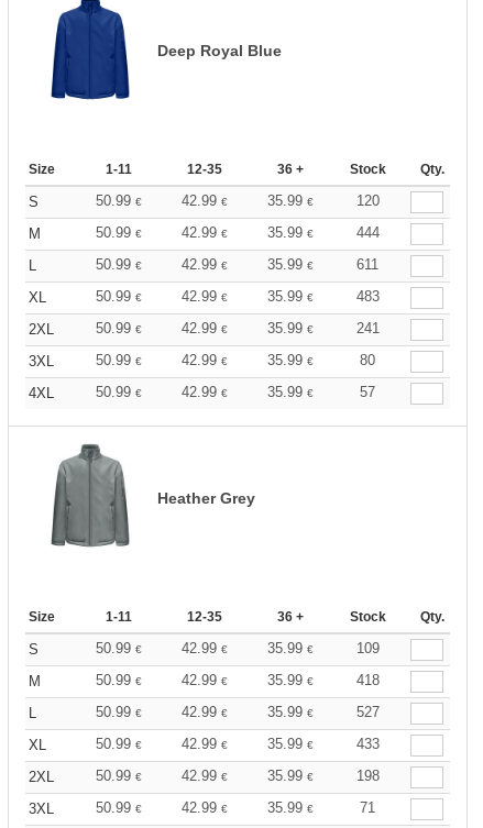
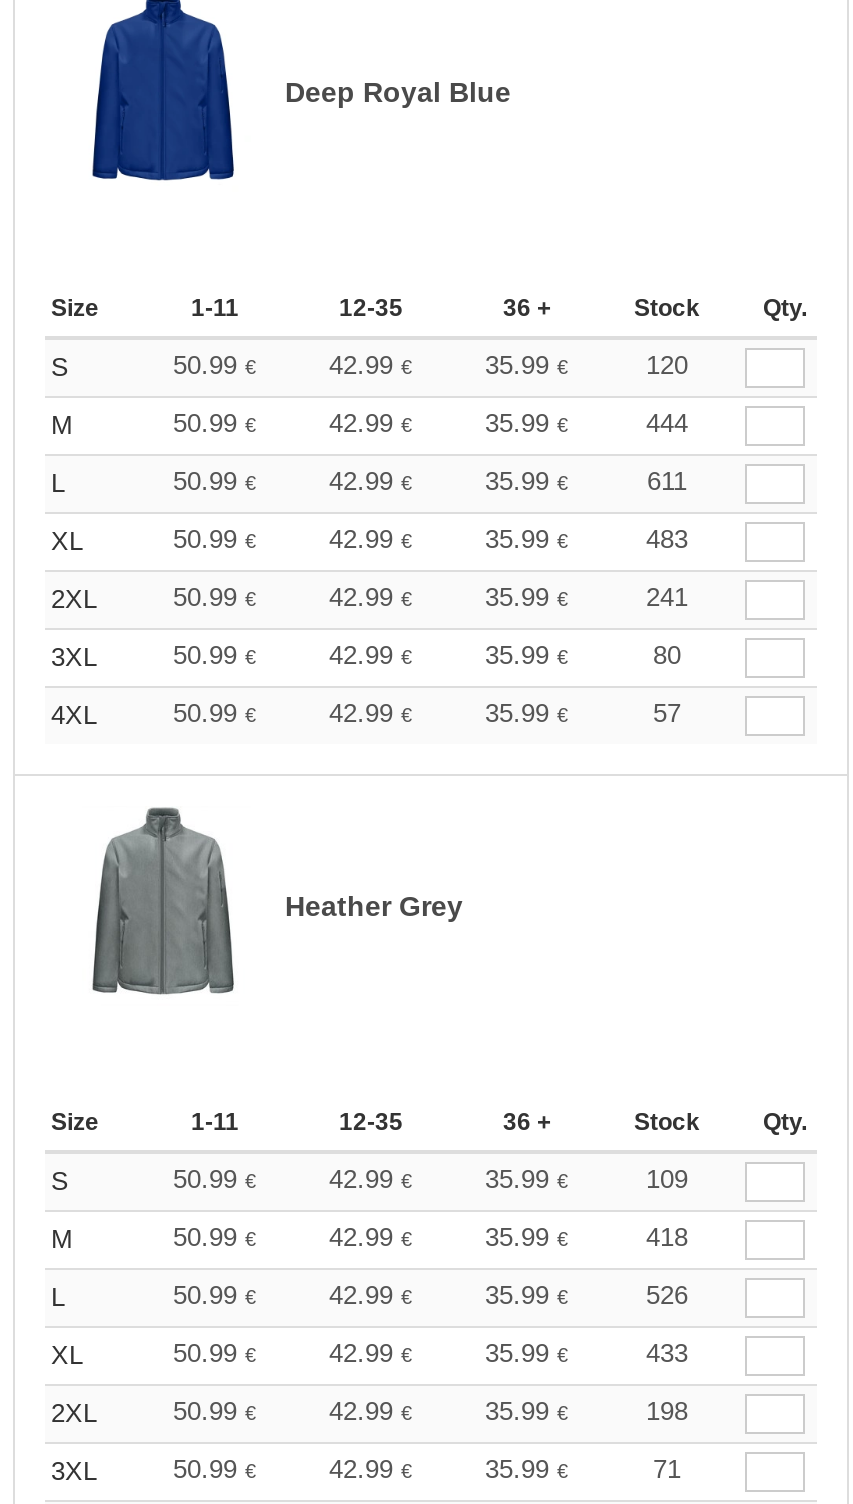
[356,704,379,720] 527 -> [646,1280,688,1310] 526

